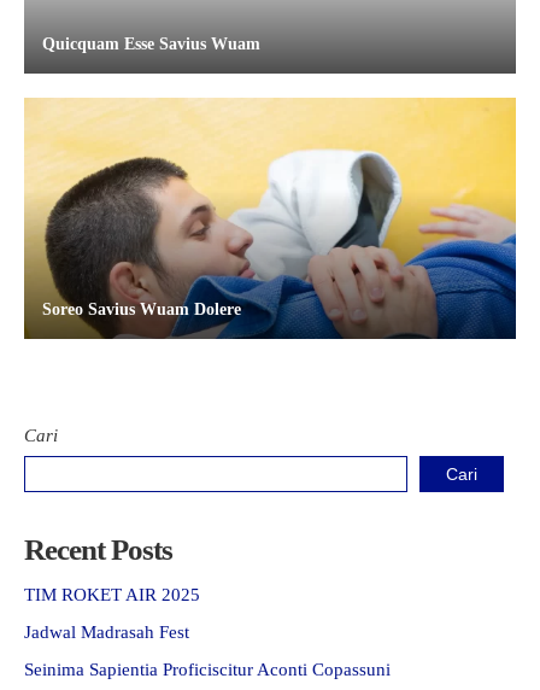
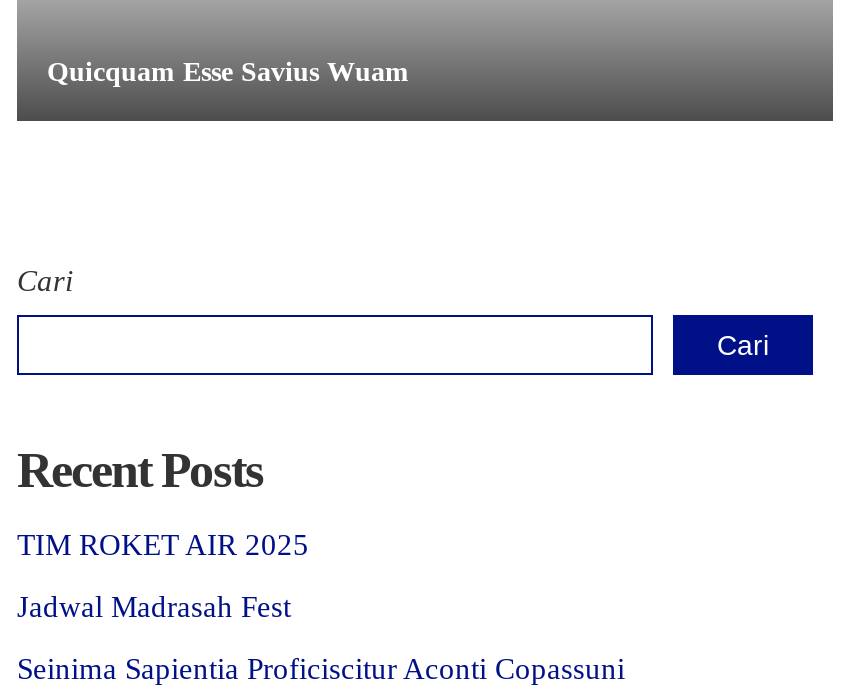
[24,97,517,339] [image] | Soreo Savius Wuam Dolere -> none

